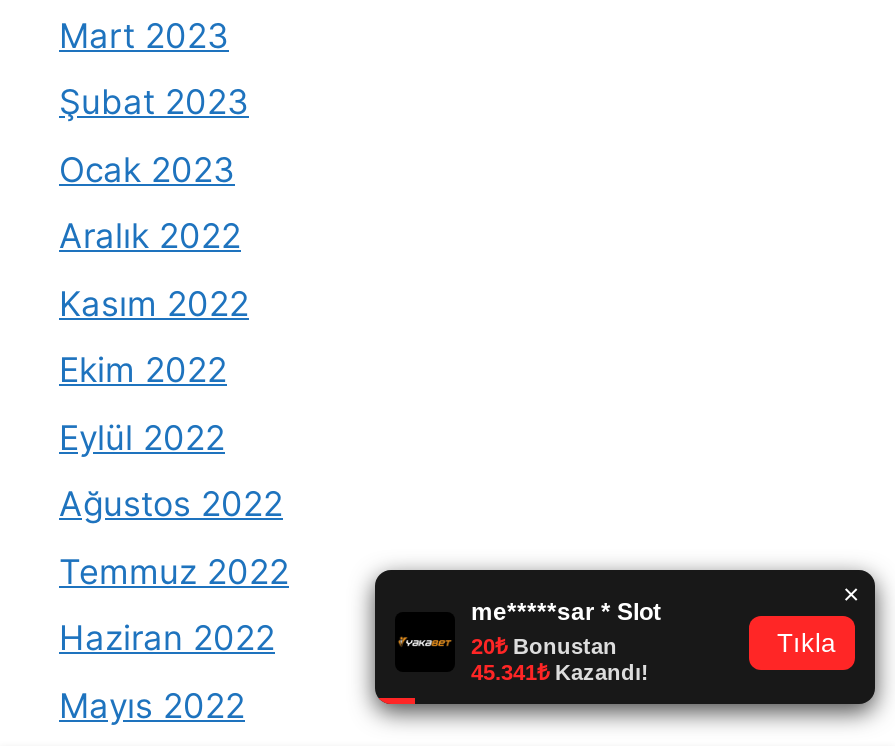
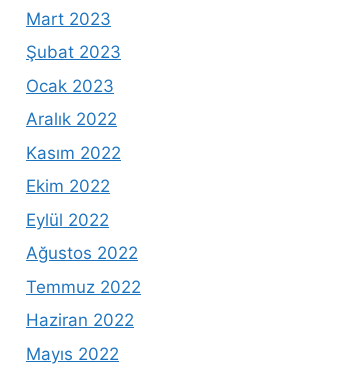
[363,566,887,724] [image] -> none

